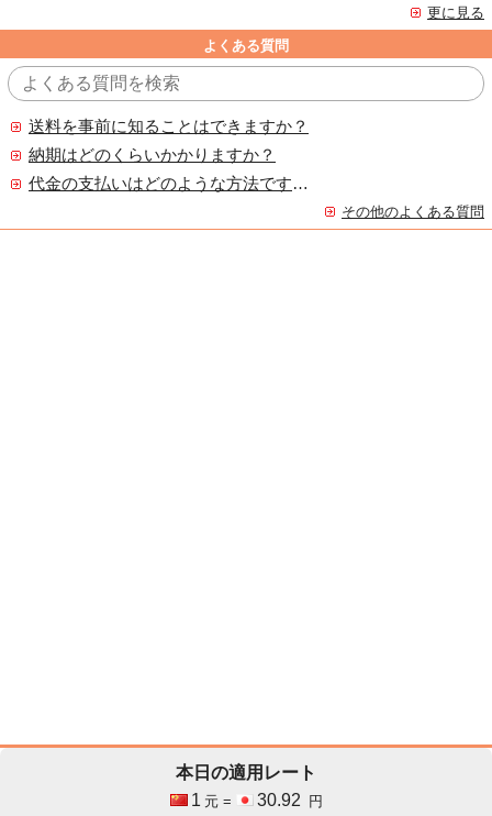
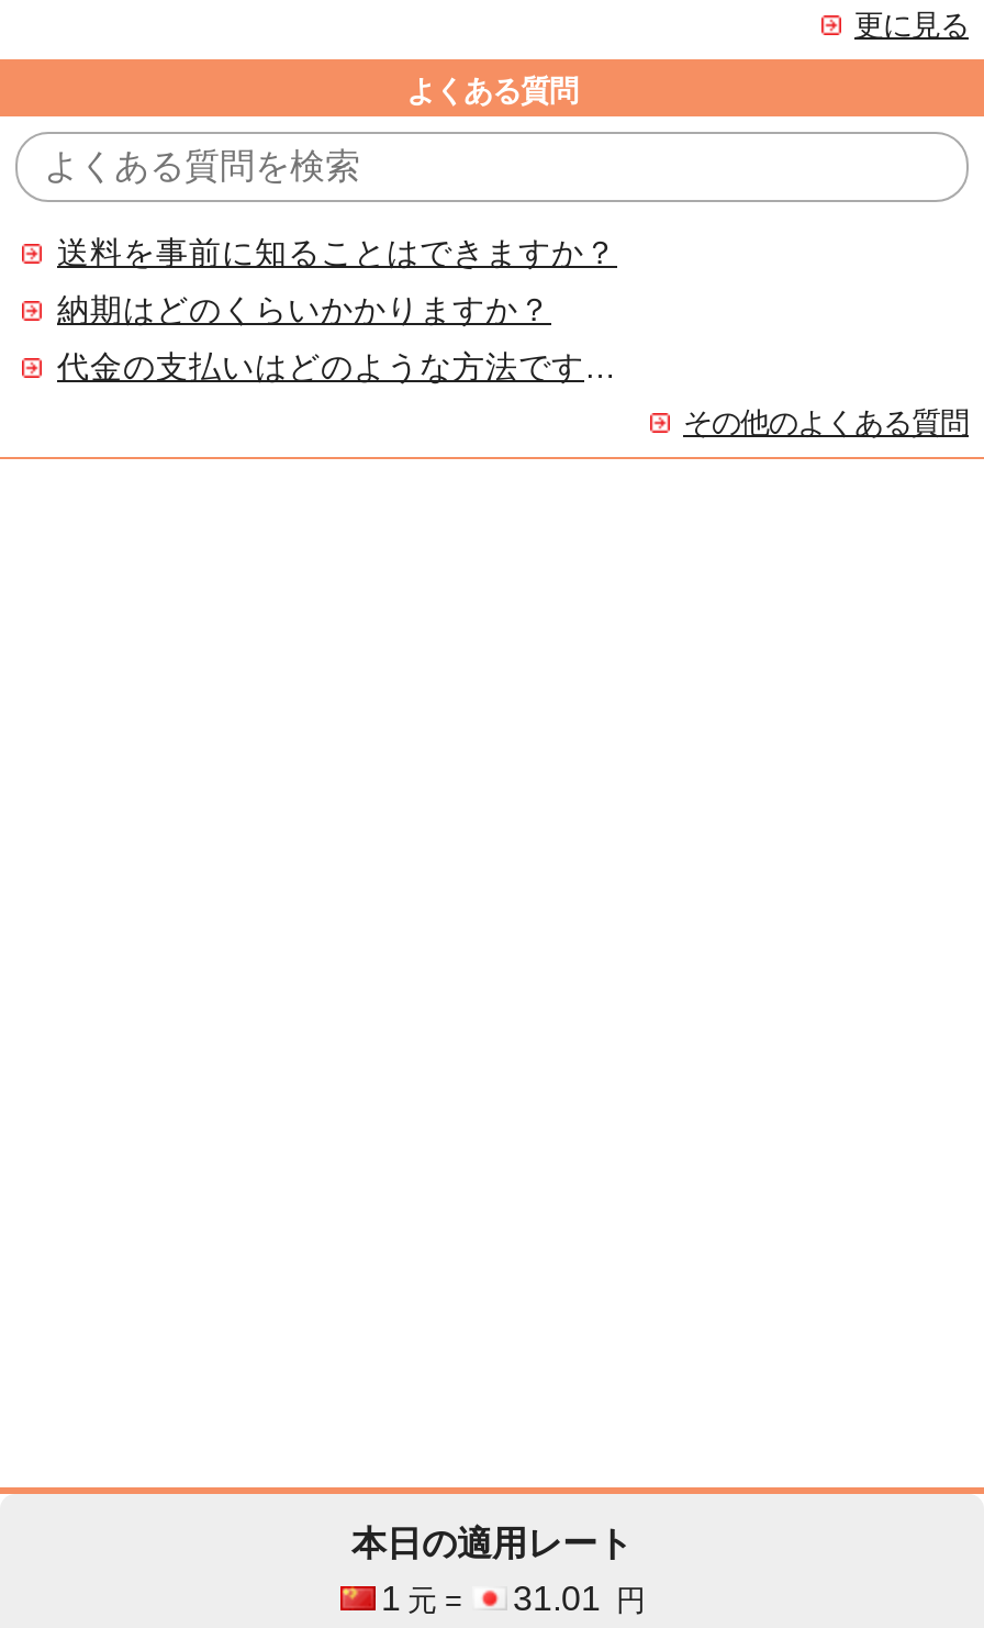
[191,791,322,809] 1 元 = 30.92 円 -> [381,1580,645,1617] 1 元 = 31.01 円

